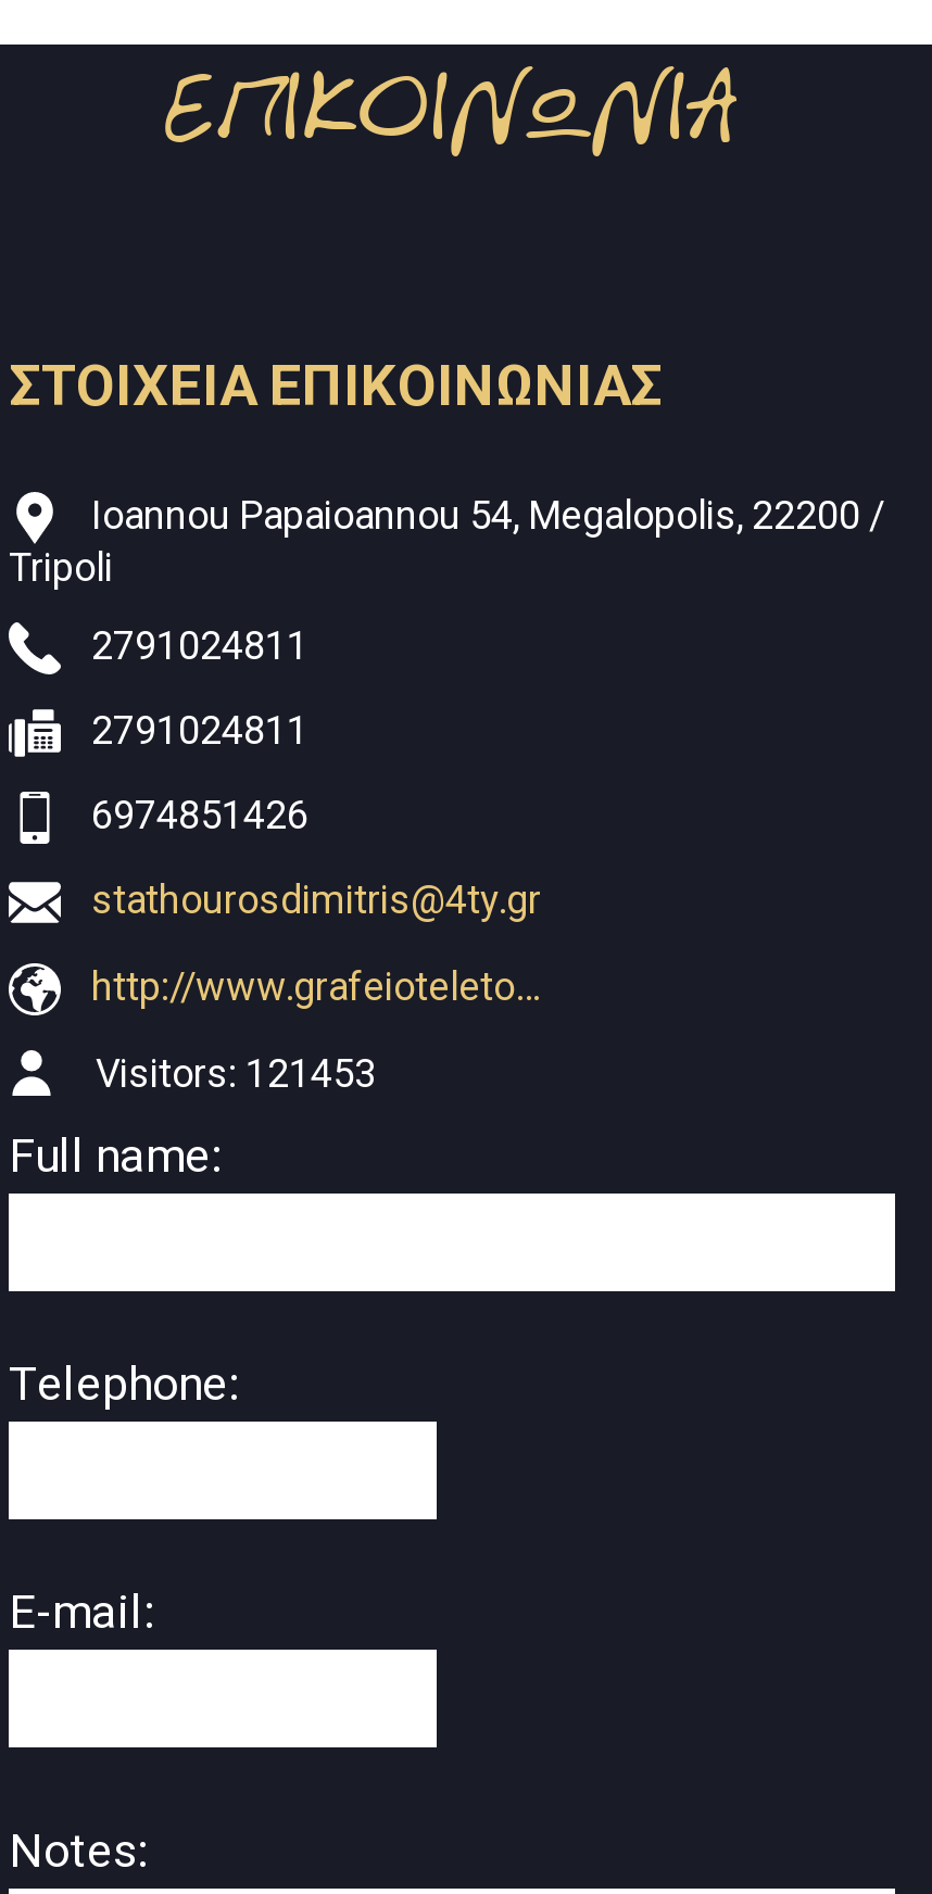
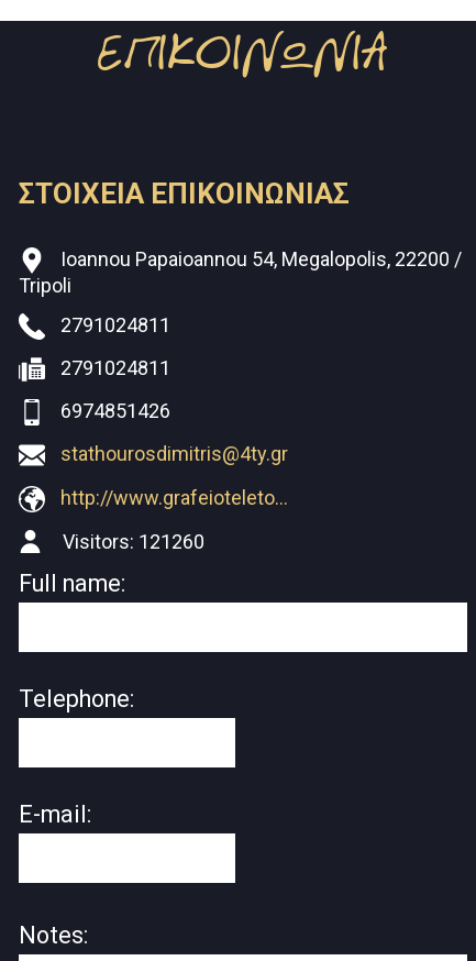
[96,1050,376,1096] Visitors: 121453 -> [63,530,204,553] Visitors: 121260

